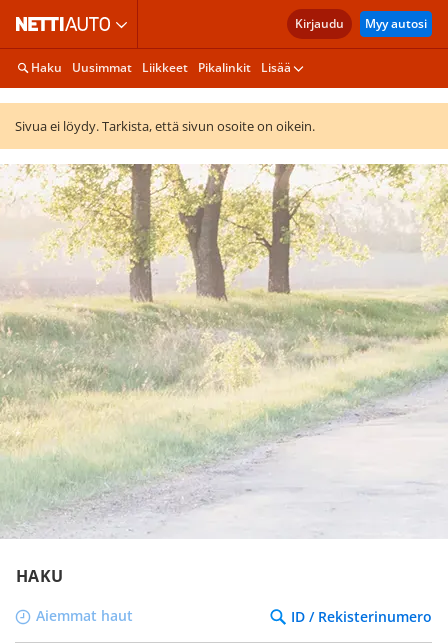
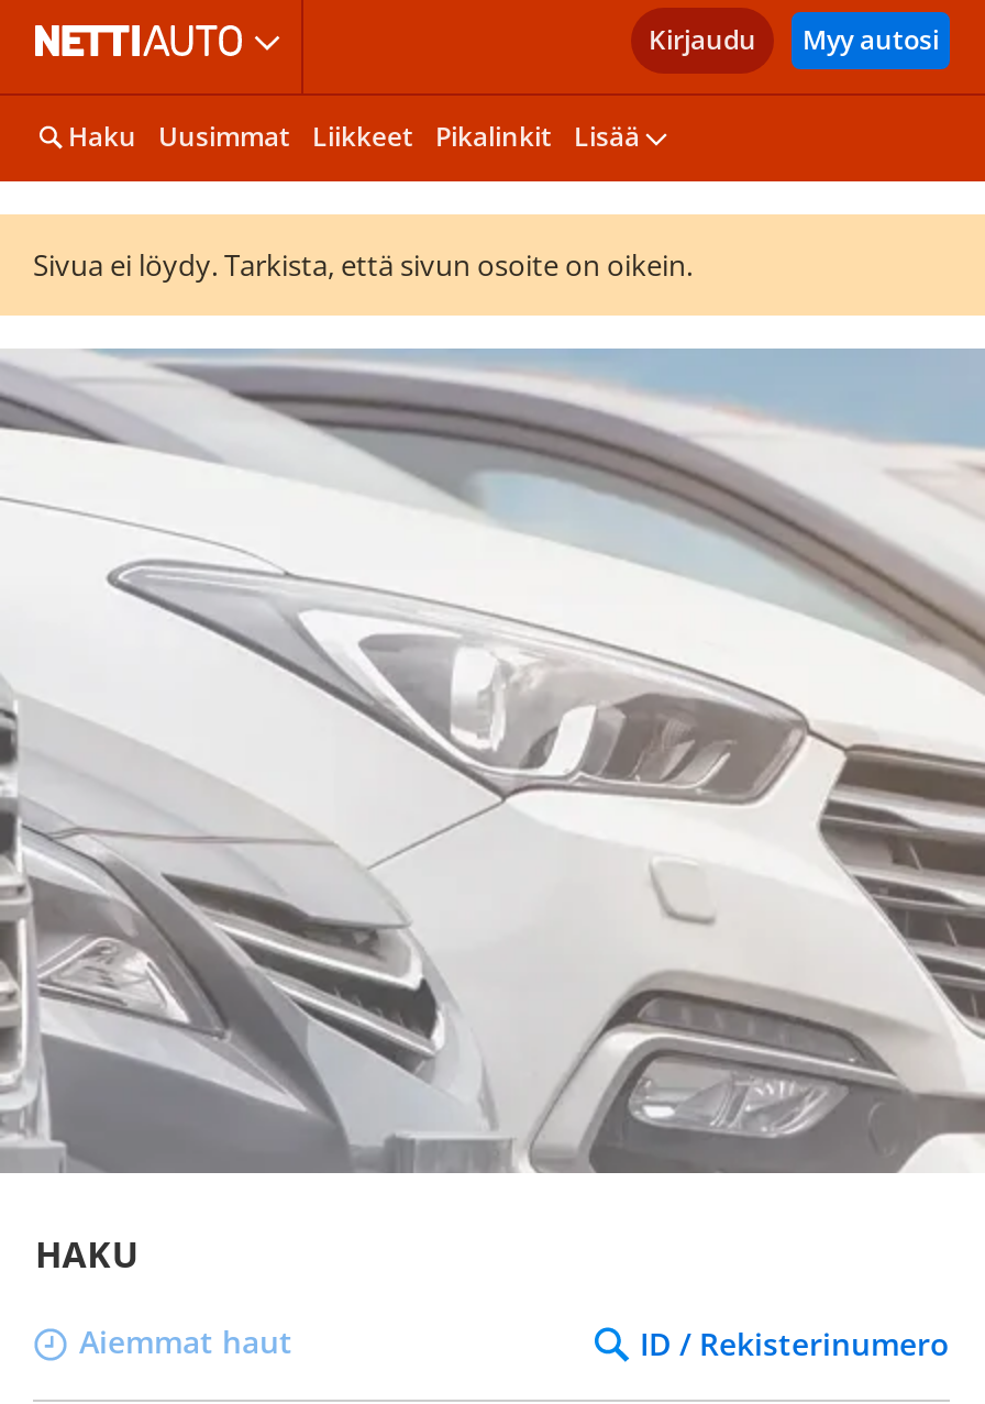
[3,164,445,539] [image] -> [7,349,978,1175] [image]

